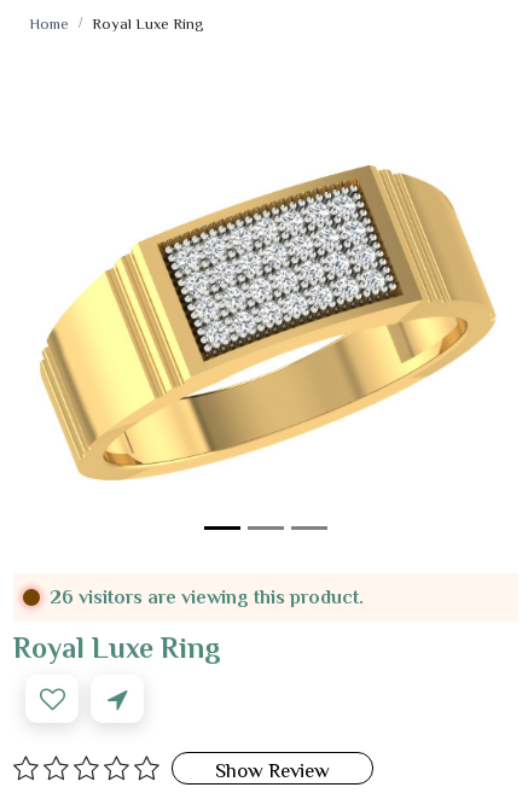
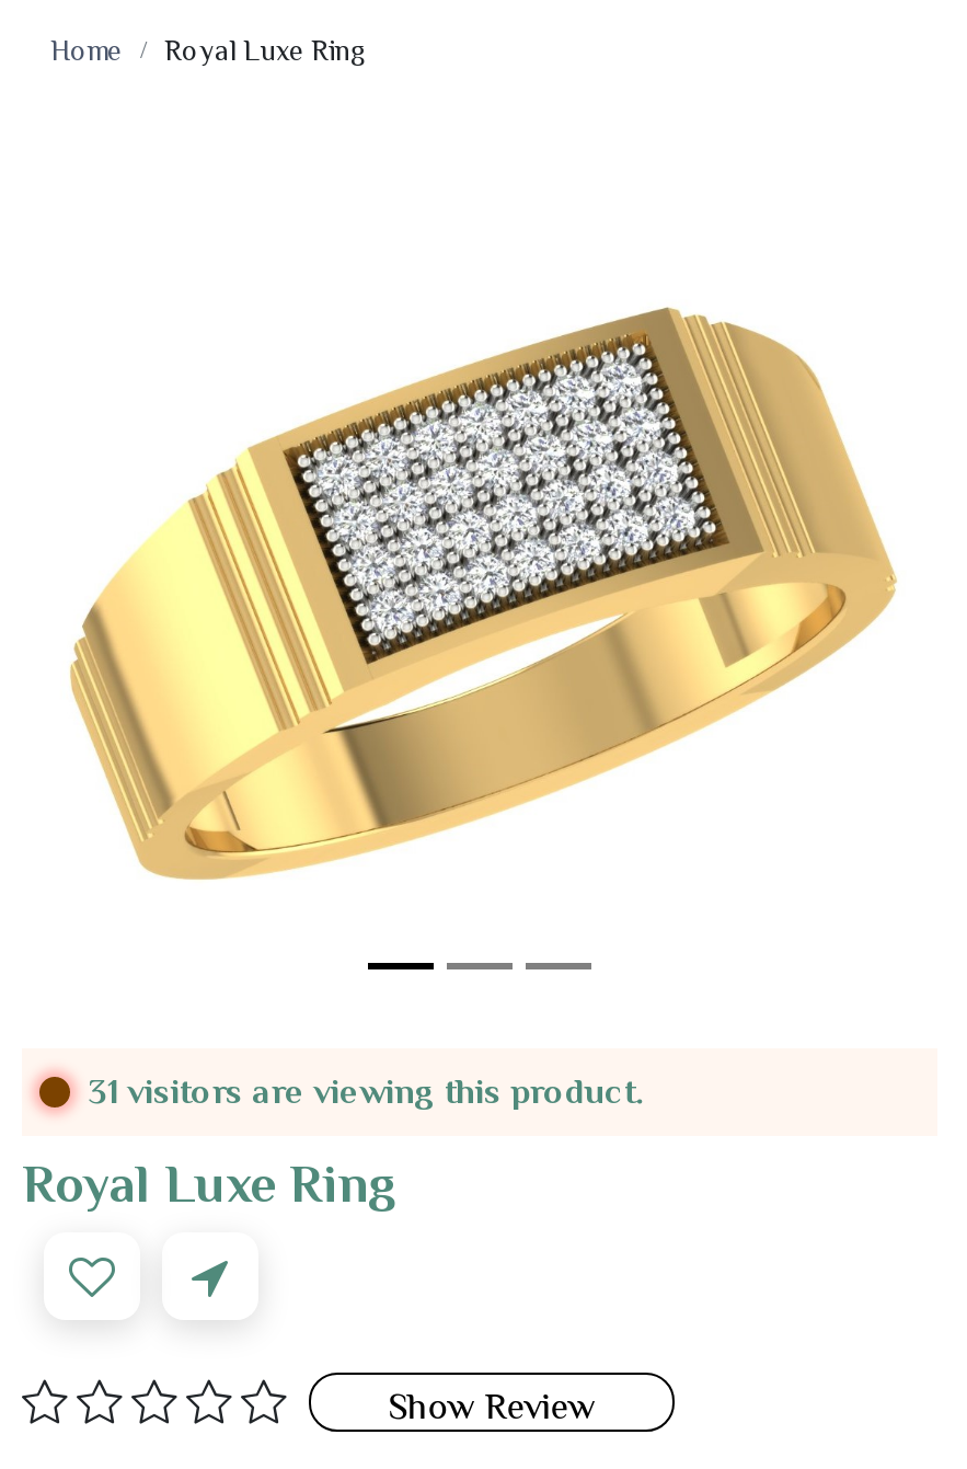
[50,587,364,608] 26 visitors are viewing this product. -> [88,1072,644,1112] 31 visitors are viewing this product.

